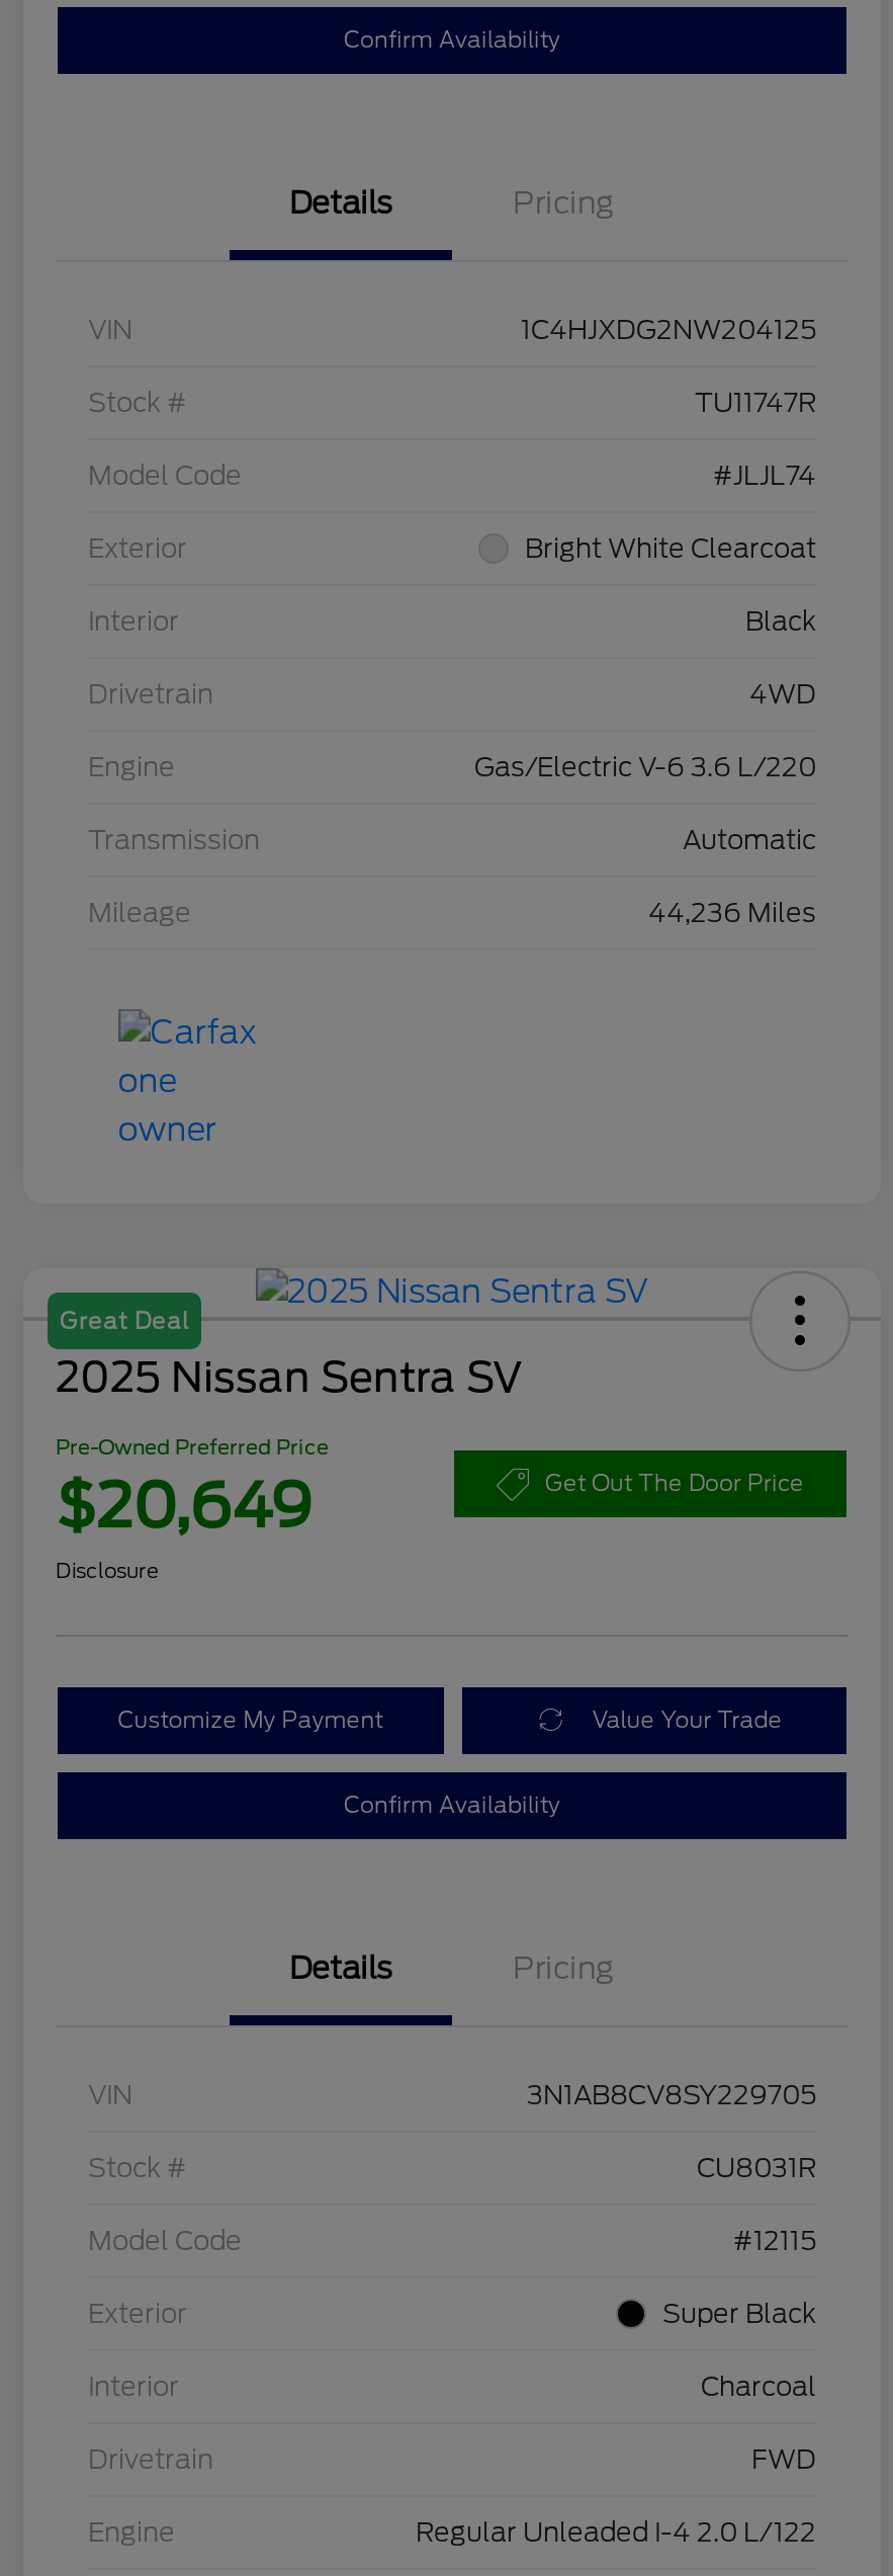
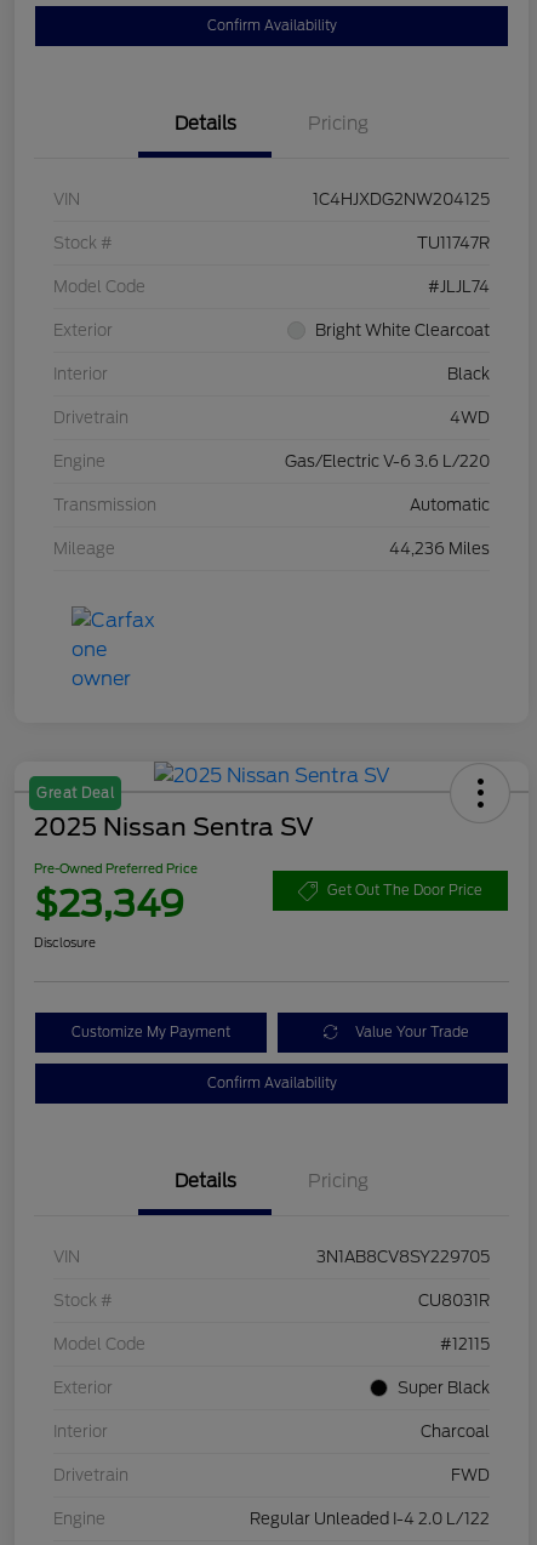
[56,1468,312,1541] $20,649 -> [34,881,184,925] $23,349

